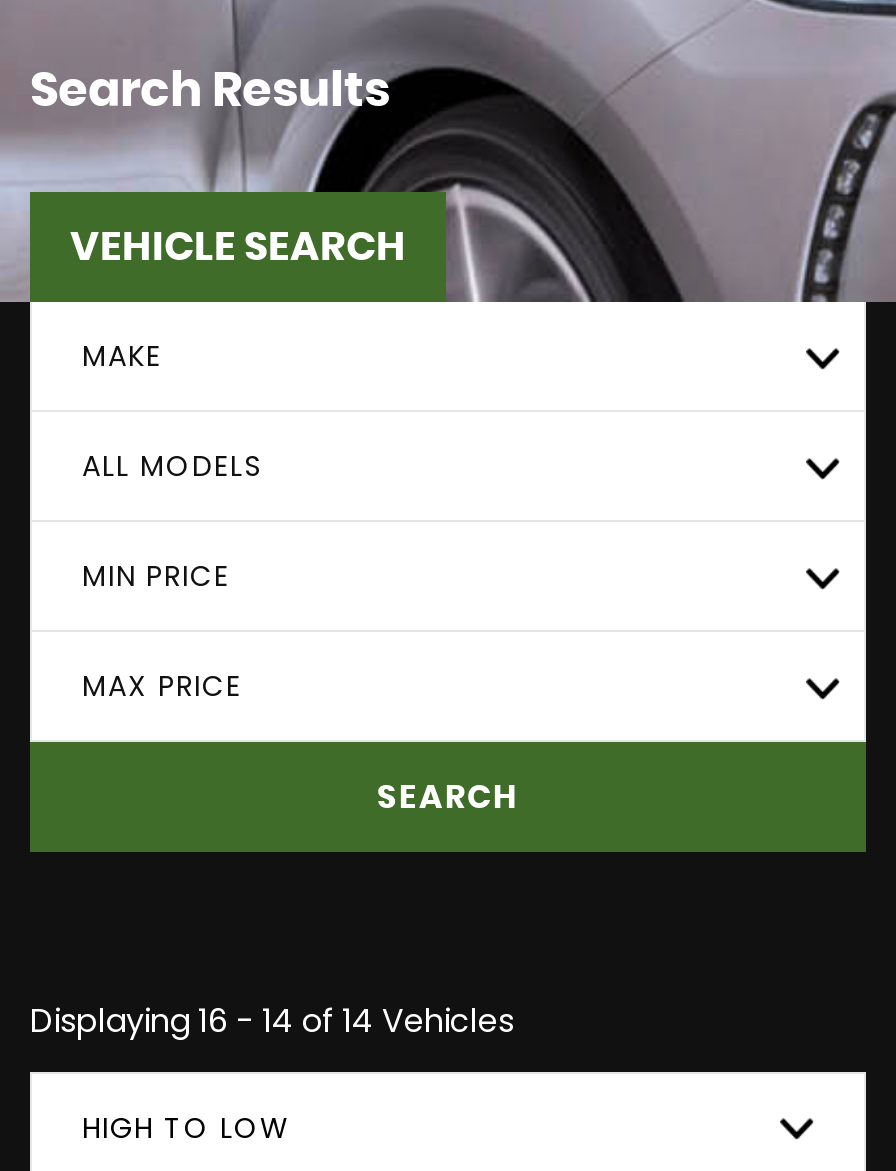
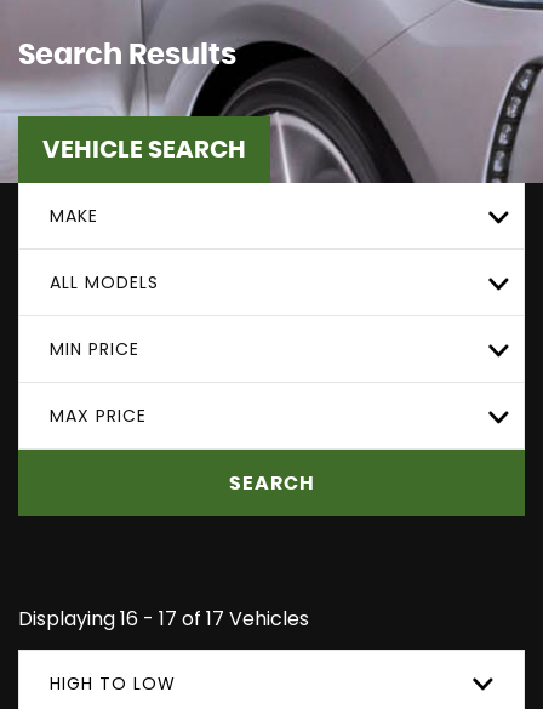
[30,998,514,1044] Displaying 16 - 14 of 14 Vehicles -> [18,605,309,633] Displaying 16 - 17 of 17 Vehicles

